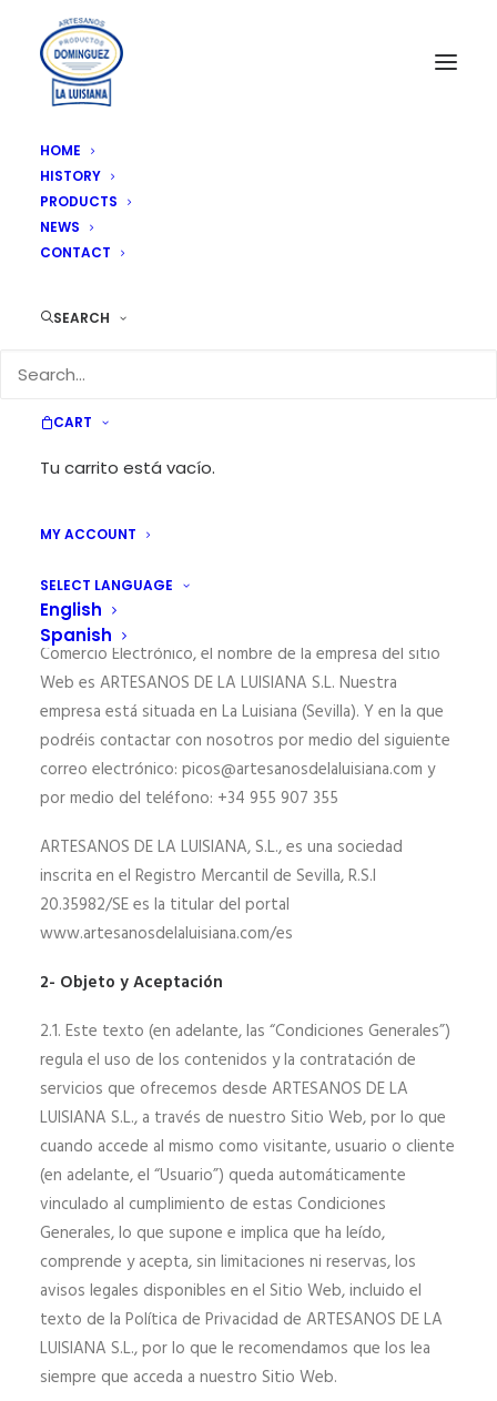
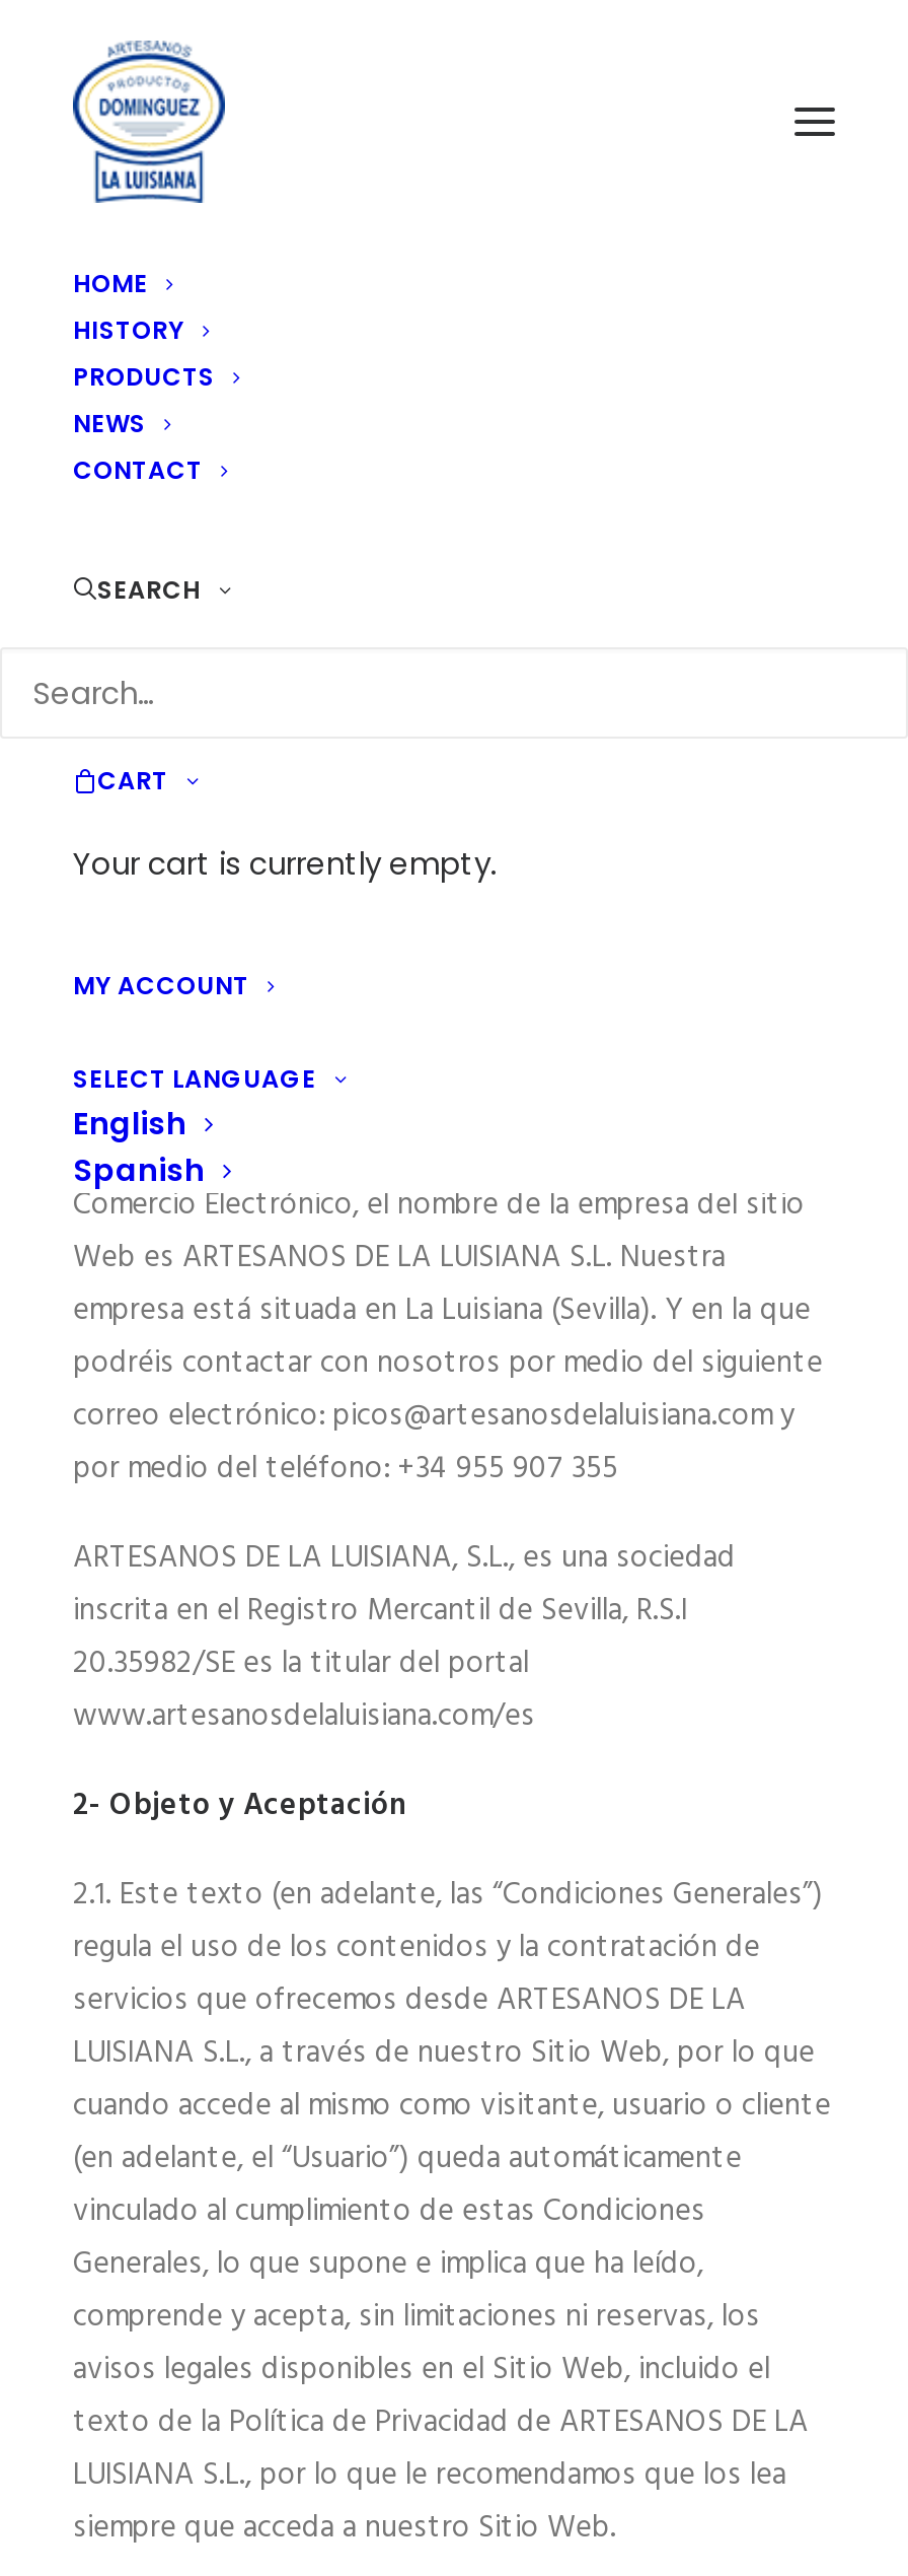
[40,456,215,479] Tu carrito está vacío. -> [73,842,497,885] Your cart is currently empty.

